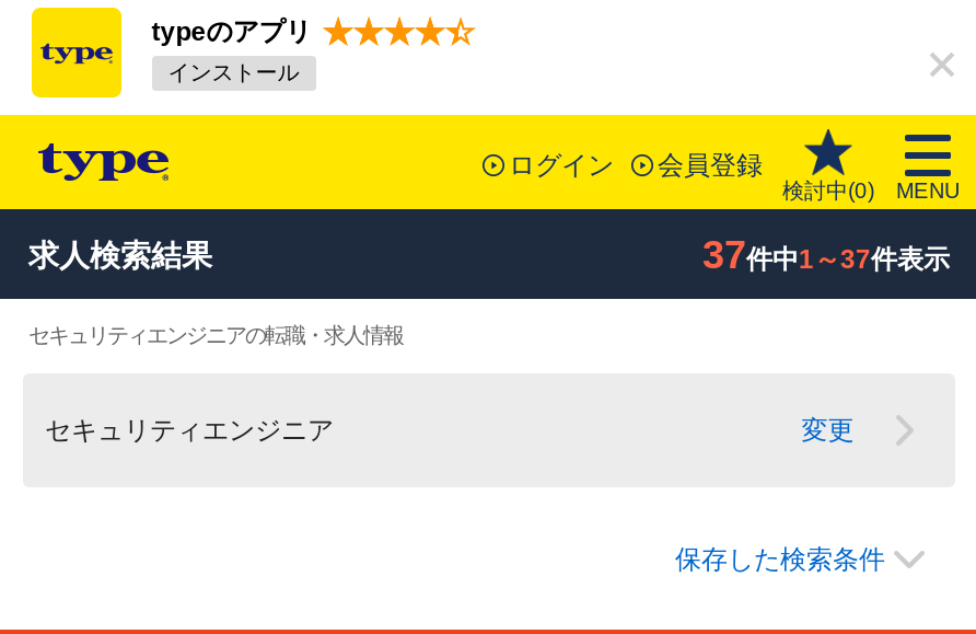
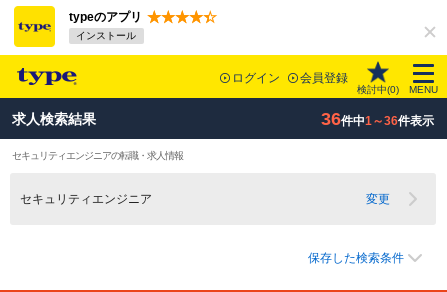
[702,233,950,277] 37件中1～37件表示 -> [320,109,433,129] 36件中1～36件表示

